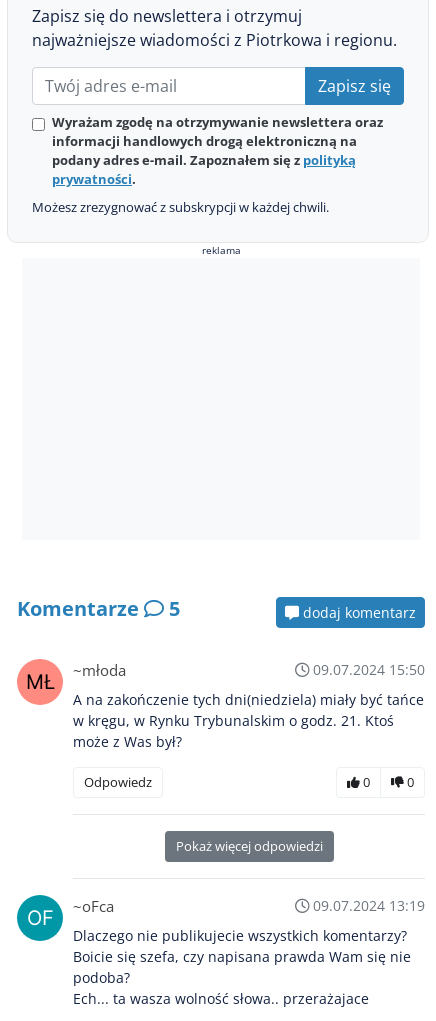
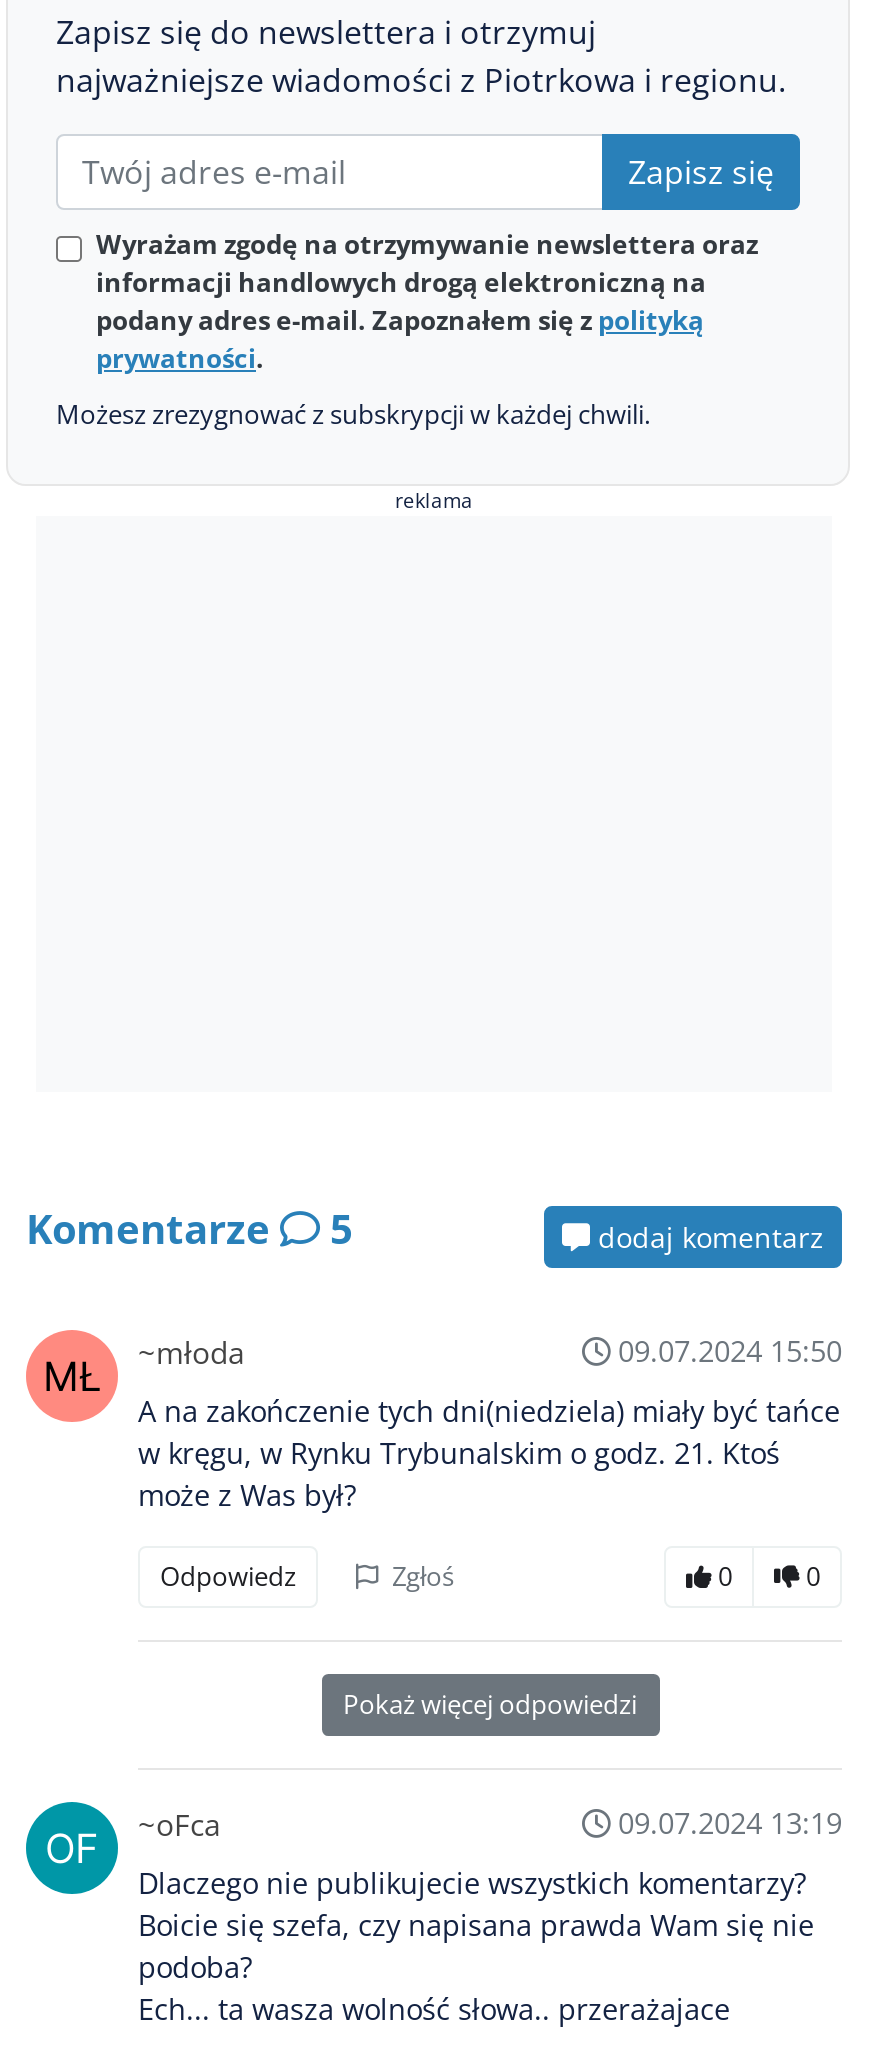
none -> [392,1558,454,1594] Zgłoś

